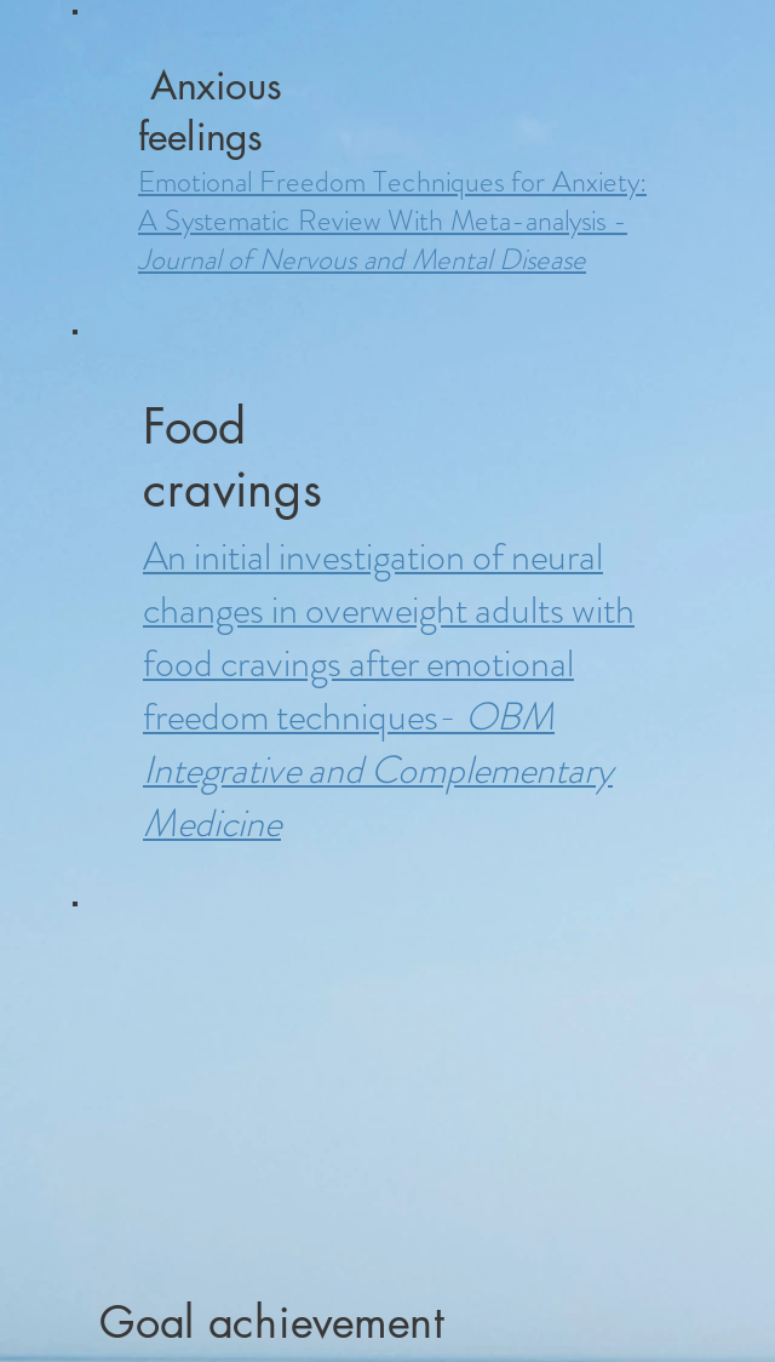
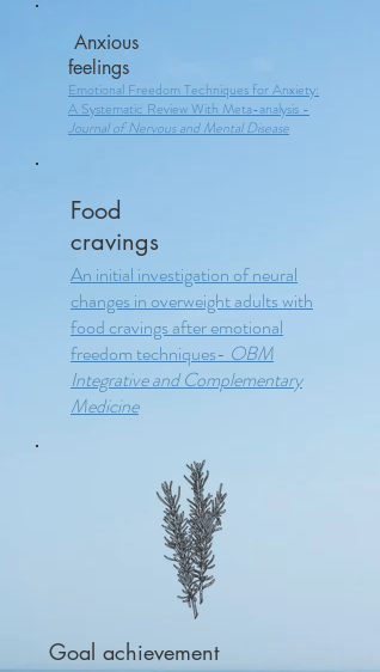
none -> [155,459,228,619] [image]

